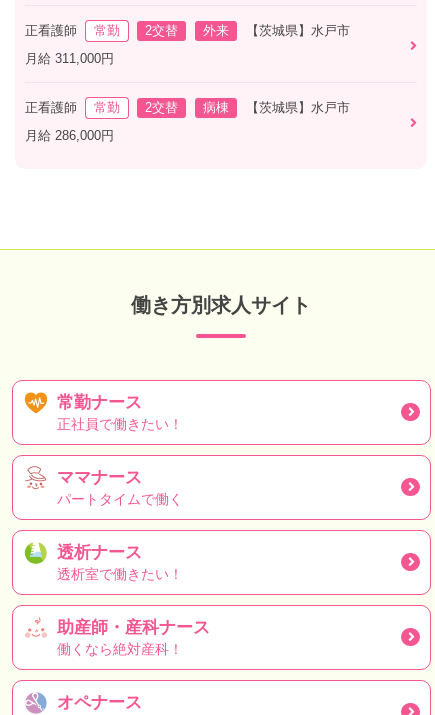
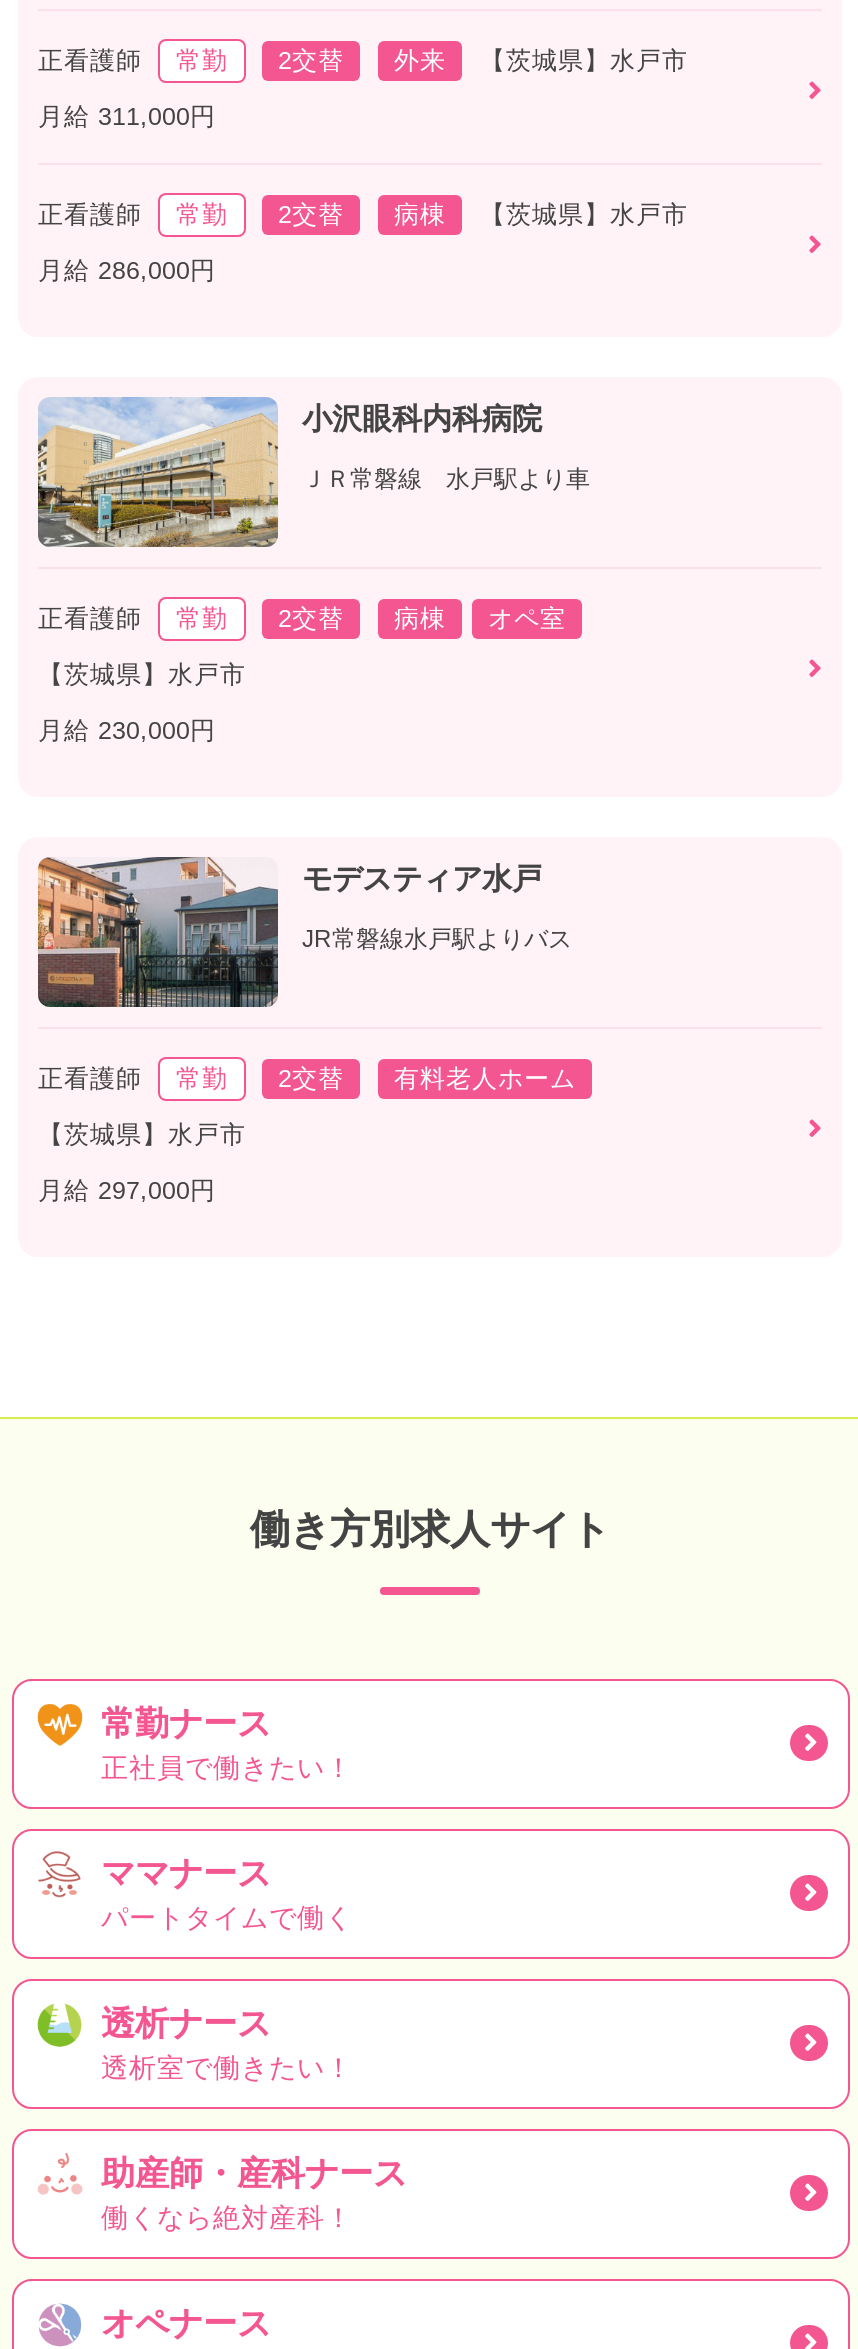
none -> [36,395,590,549] [image] | 小沢眼科内科病院 | ＪＲ常磐線 水戸駅より車
none -> [36,855,572,1009] [image] | モデスティア水戸 | JR常磐線水戸駅よりバス
none -> [38,605,566,745] 正看護師 | 常勤 | 2交替 | 病棟 | オペ室 | 【茨城県】水戸市 | 月給 230,000円
none -> [38,1065,576,1205] 正看護師 | 常勤 | 2交替 | 有料老人ホーム | 【茨城県】水戸市 | 月給 297,000円

